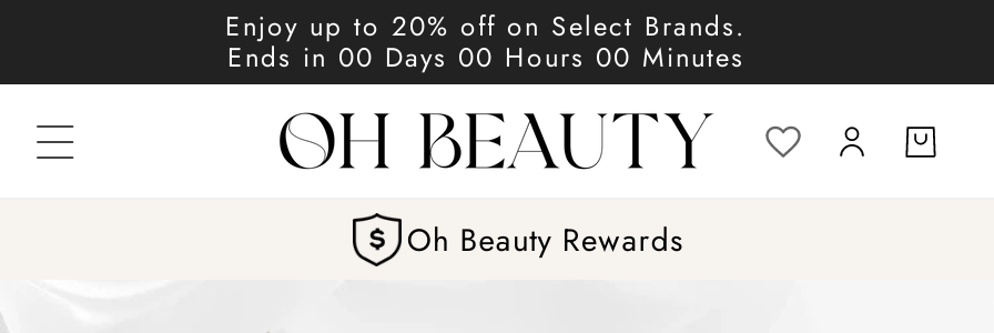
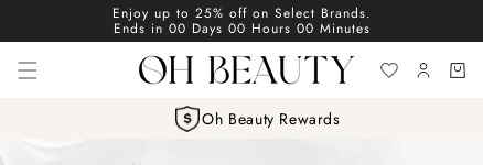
[225,7,747,47] Enjoy up to 20% off on Select Brands. -> [112,3,371,23] Enjoy up to 25% off on Select Brands.

